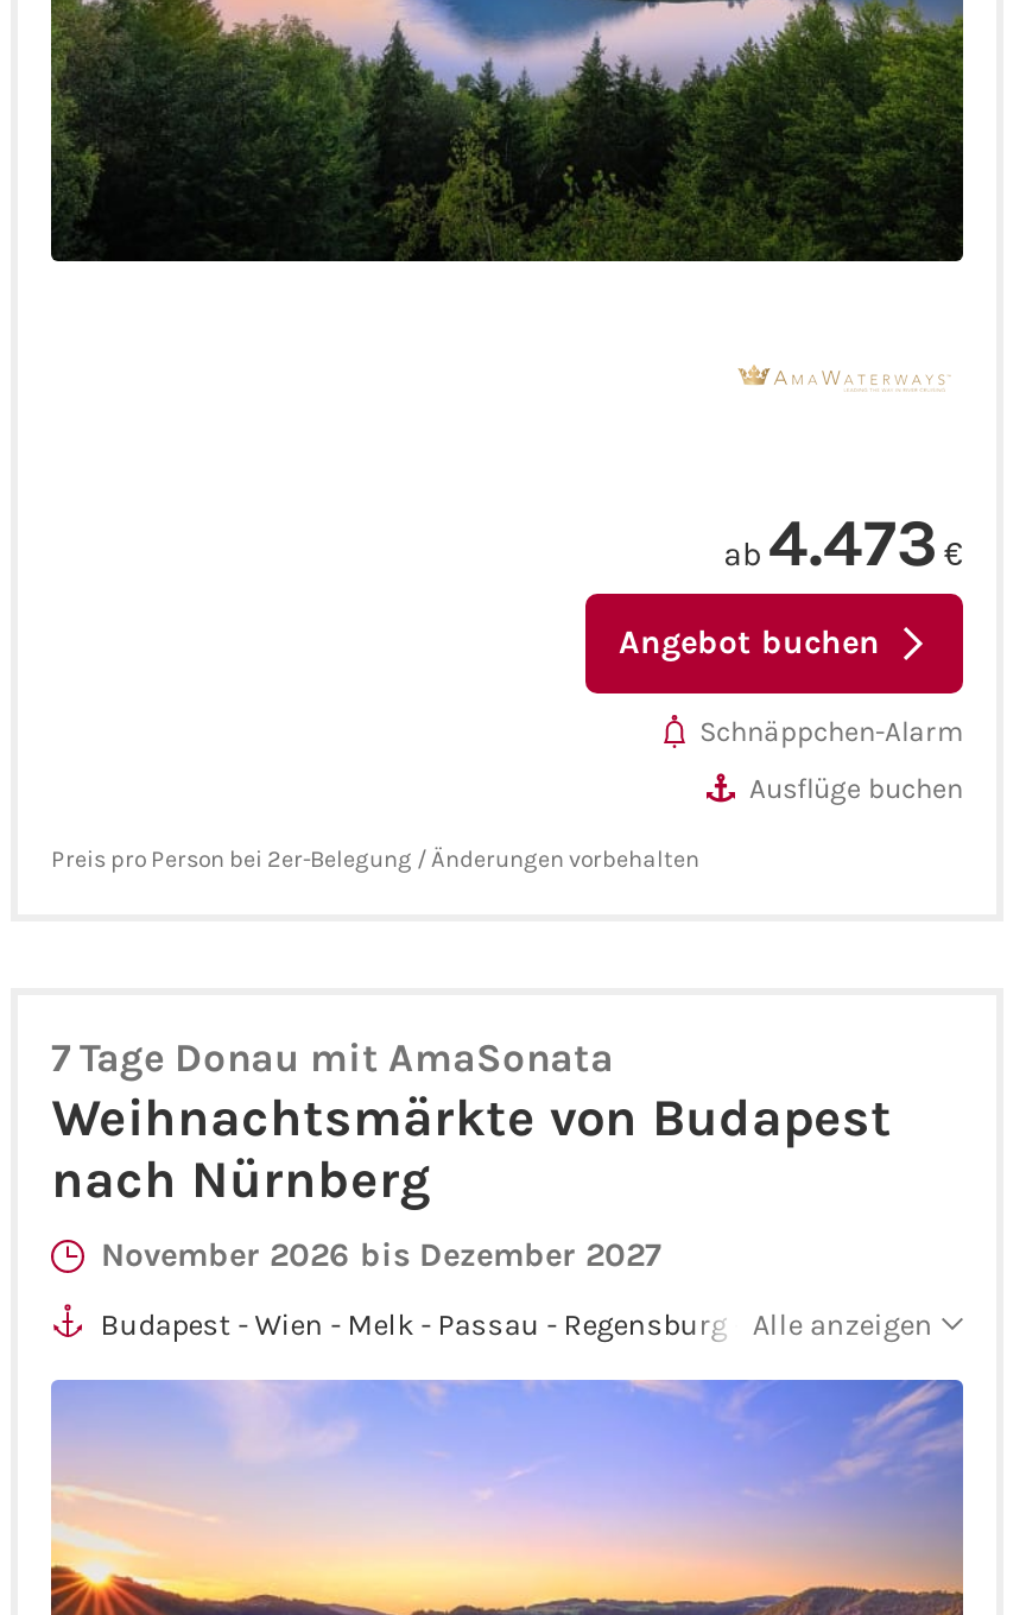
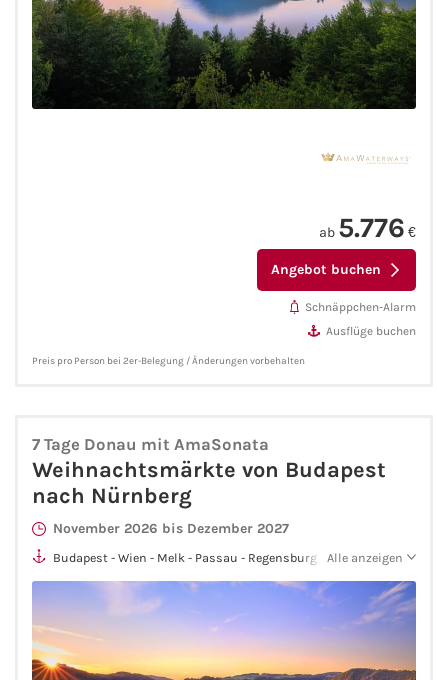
[723,503,963,581] ab4.473€ -> [319,211,416,244] ab5.776€

